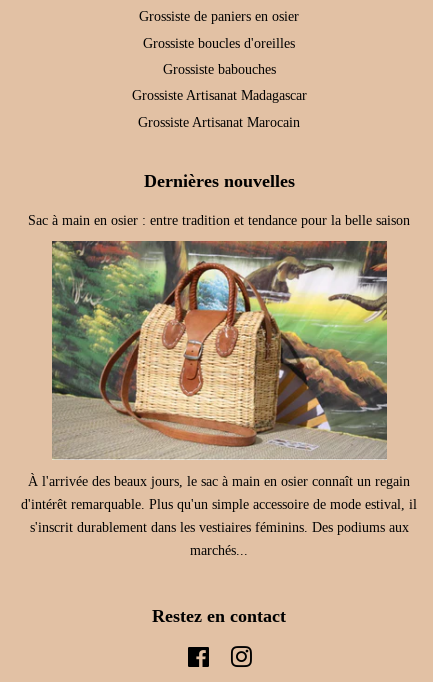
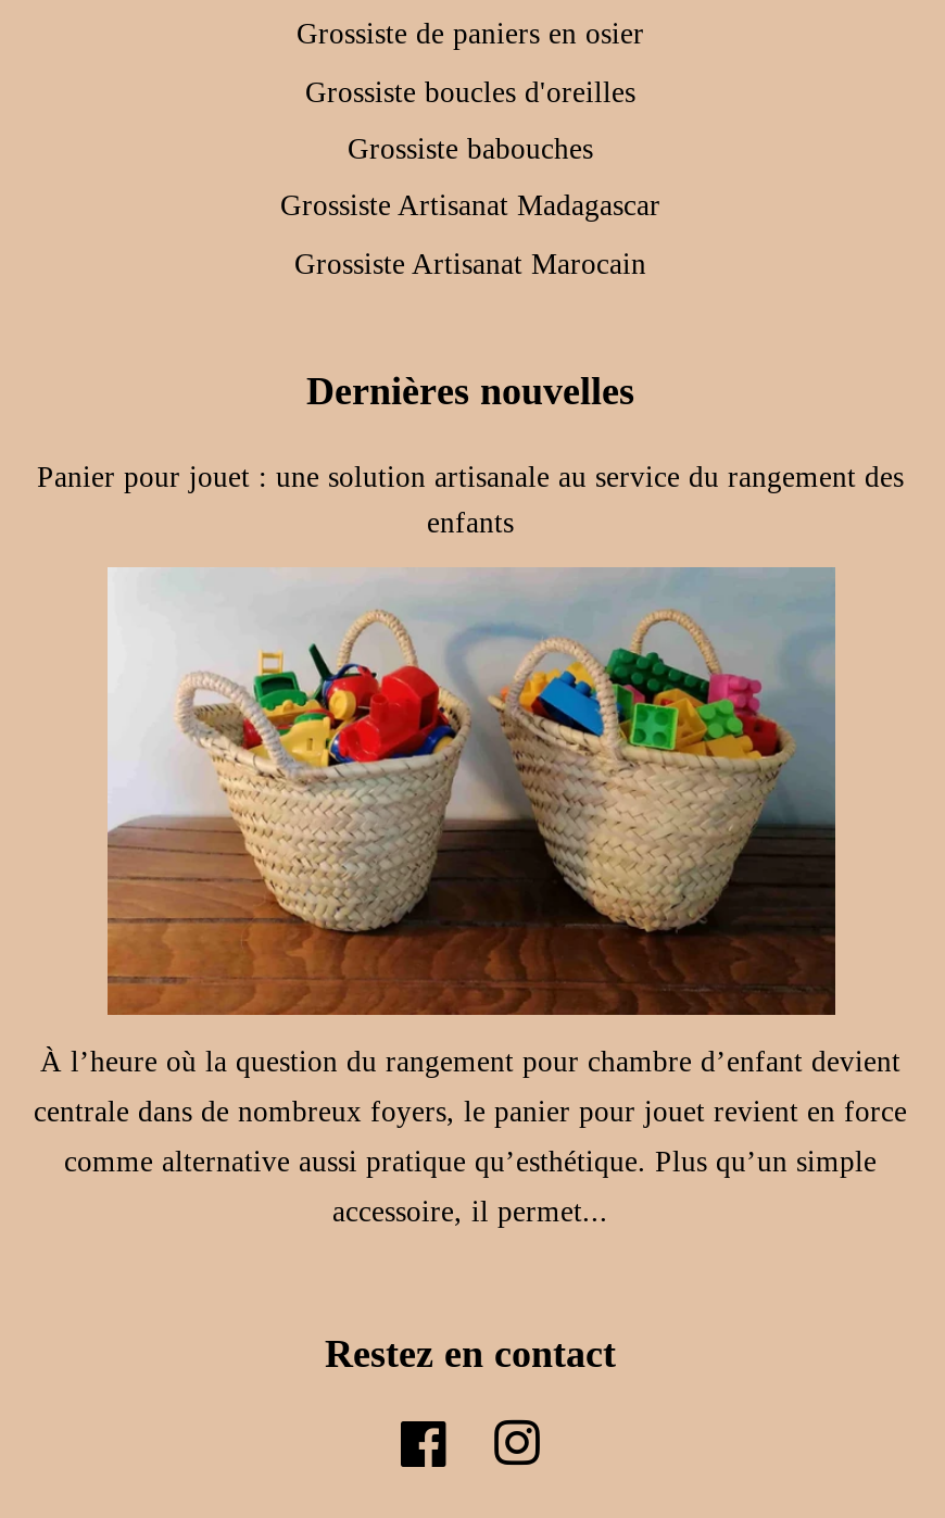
[28,213,410,228] Sac à main en osier : entre tradition et tendance pour la belle saison -> [37,461,904,539] Panier pour jouet : une solution artisanale au service du rangement des | enfants
[28,240,410,489] [image] | À l'arrivée des beaux jours, le sac à main en osier connaît un regain -> [40,541,900,1079] [image] | À l’heure où la question du rangement pour chambre d’enfant devient
[21,497,417,512] d'intérêt remarquable. Plus qu'un simple accessoire de mode estival, il -> [34,1096,907,1129] centrale dans de nombreux foyers, le panier pour jouet revient en force
[29,520,408,535] s'inscrit durablement dans les vestiaires féminins. Des podiums aux -> [64,1146,877,1179] comme alternative aussi pratique qu’esthétique. Plus qu’un simple
[190,543,248,558] marchés... -> [332,1196,608,1229] accessoire, il permet...

